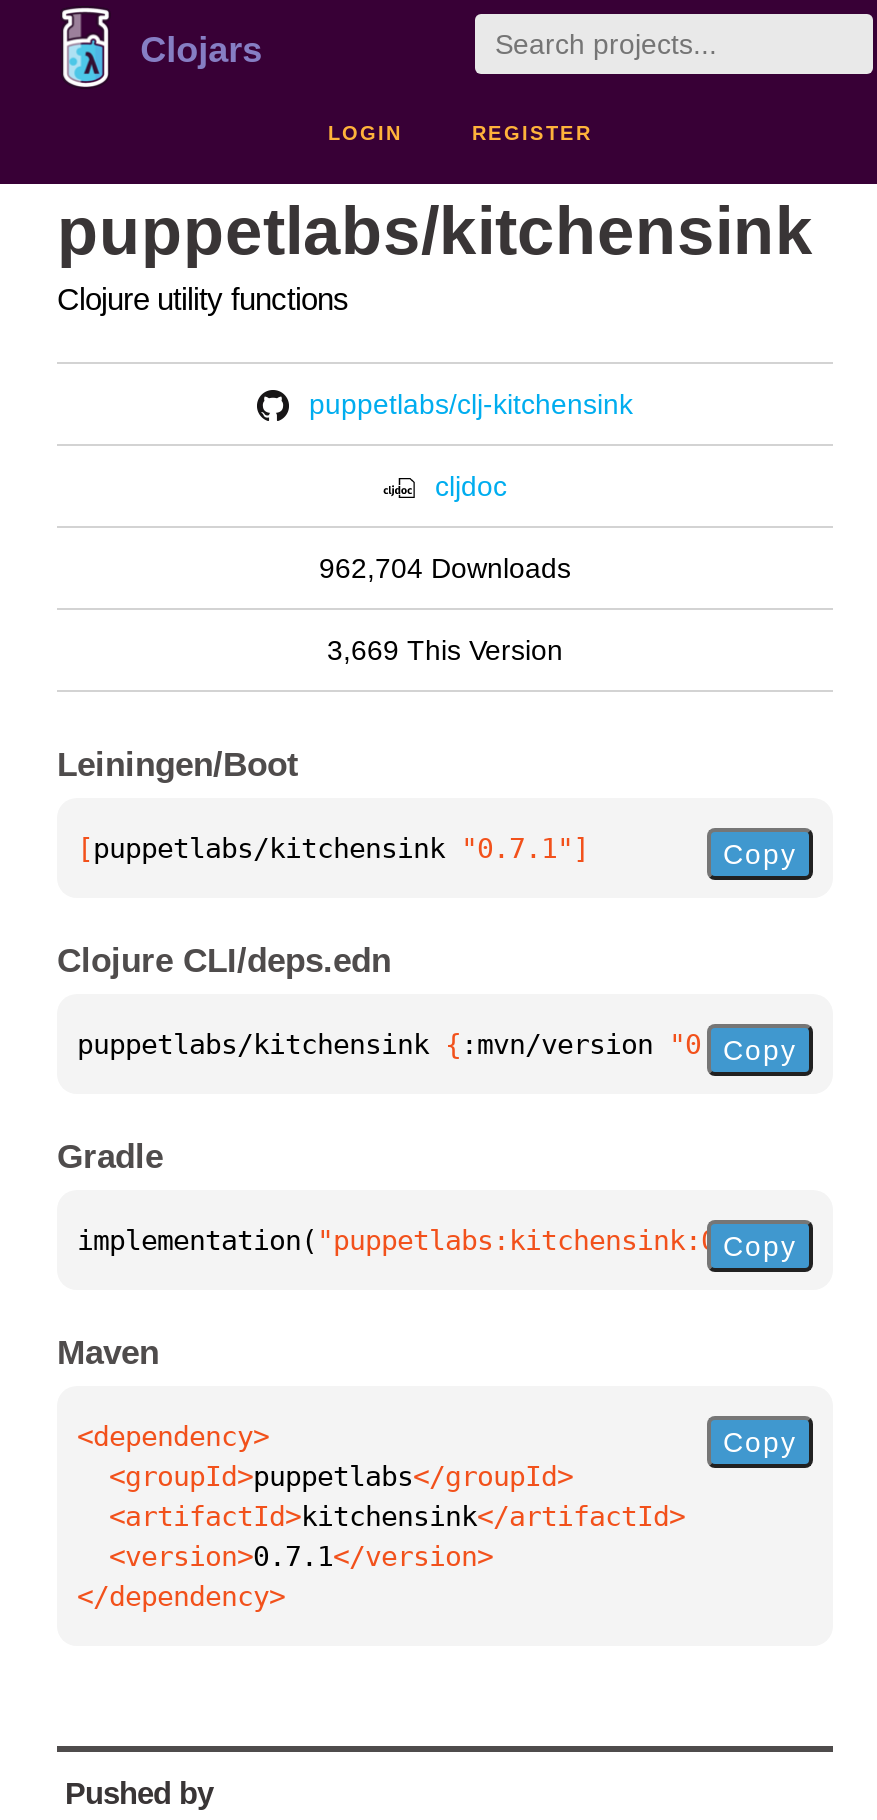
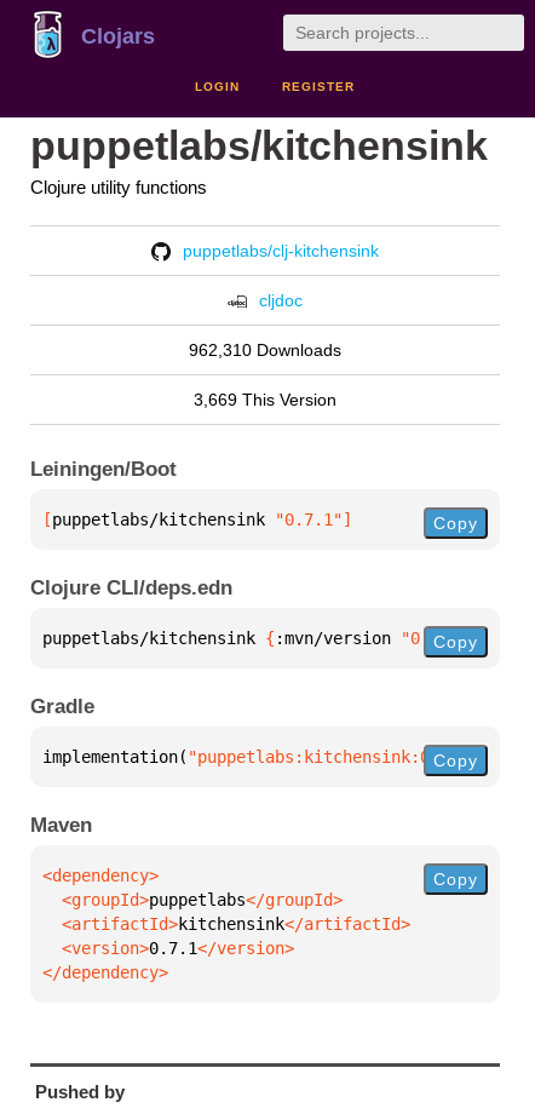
[319,552,571,584] 962,704 Downloads -> [189,340,341,360] 962,310 Downloads

